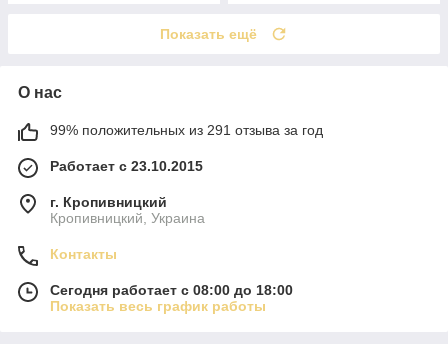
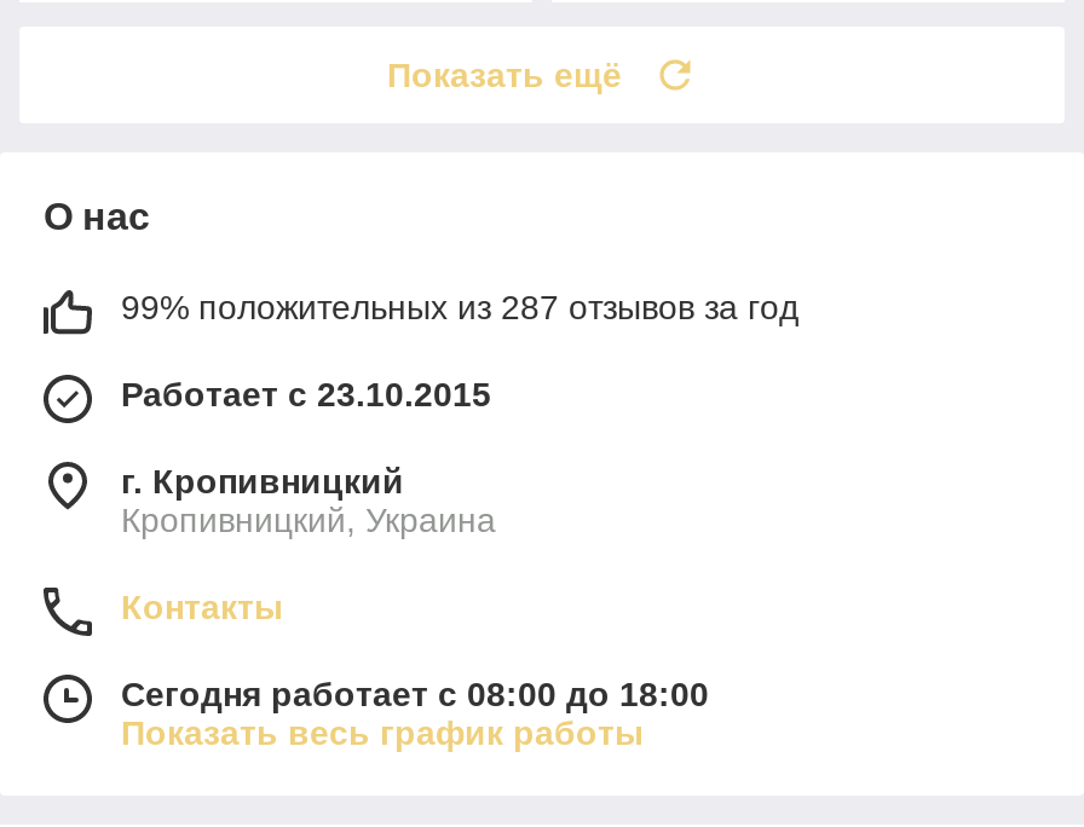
[50,122,323,138] 99% положительных из 291 отзыва за год -> [121,287,798,326] 99% положительных из 287 отзывов за год

